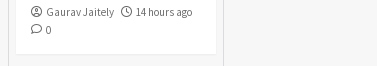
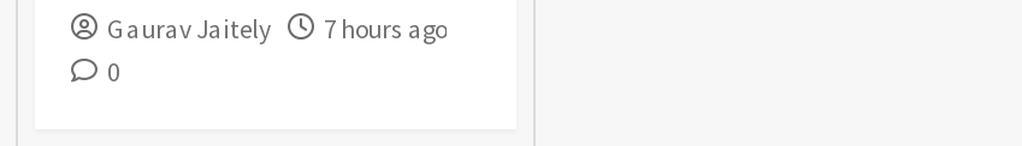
[46,5,192,19] Gaurav Jaitely 14 hours ago -> [107,12,447,45] Gaurav Jaitely 7 hours ago

